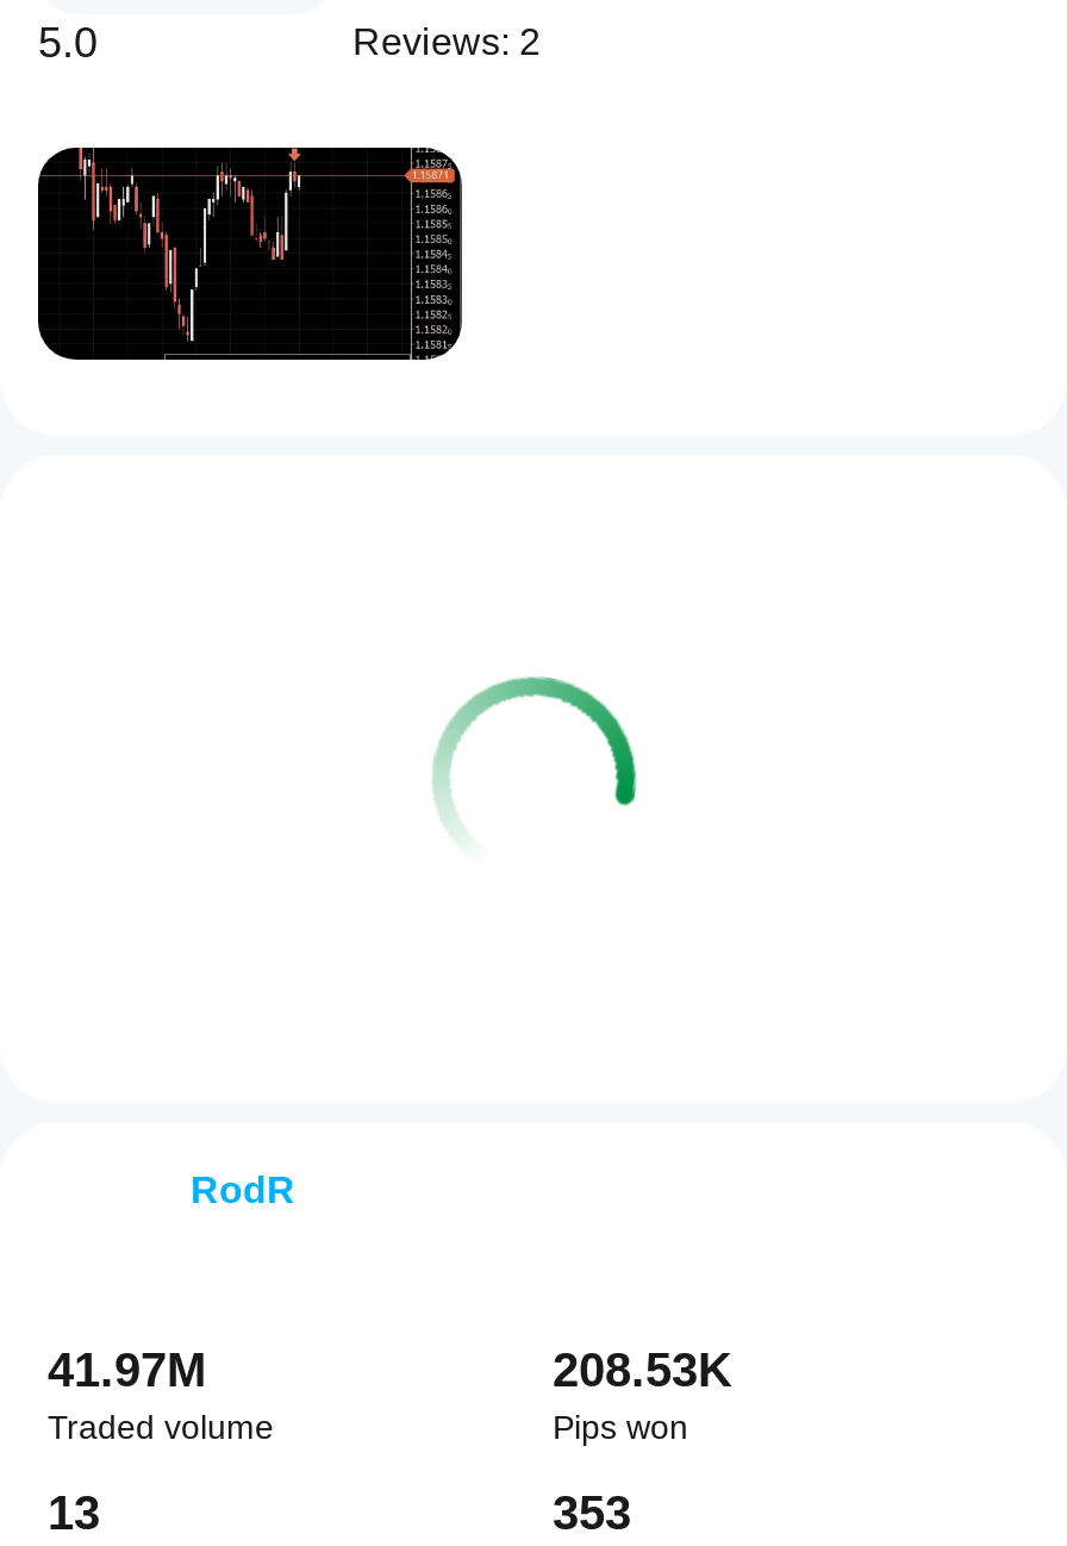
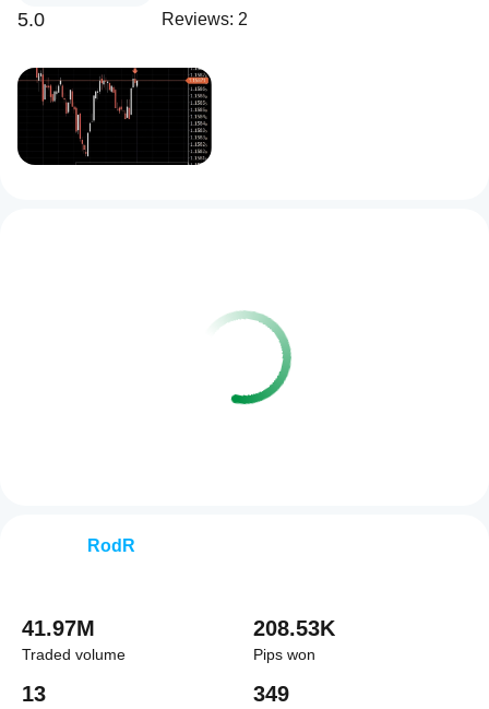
[431,679,634,881] [image] -> [199,312,291,405] [image]
[553,1486,631,1539] 353 -> [253,682,289,706] 349

